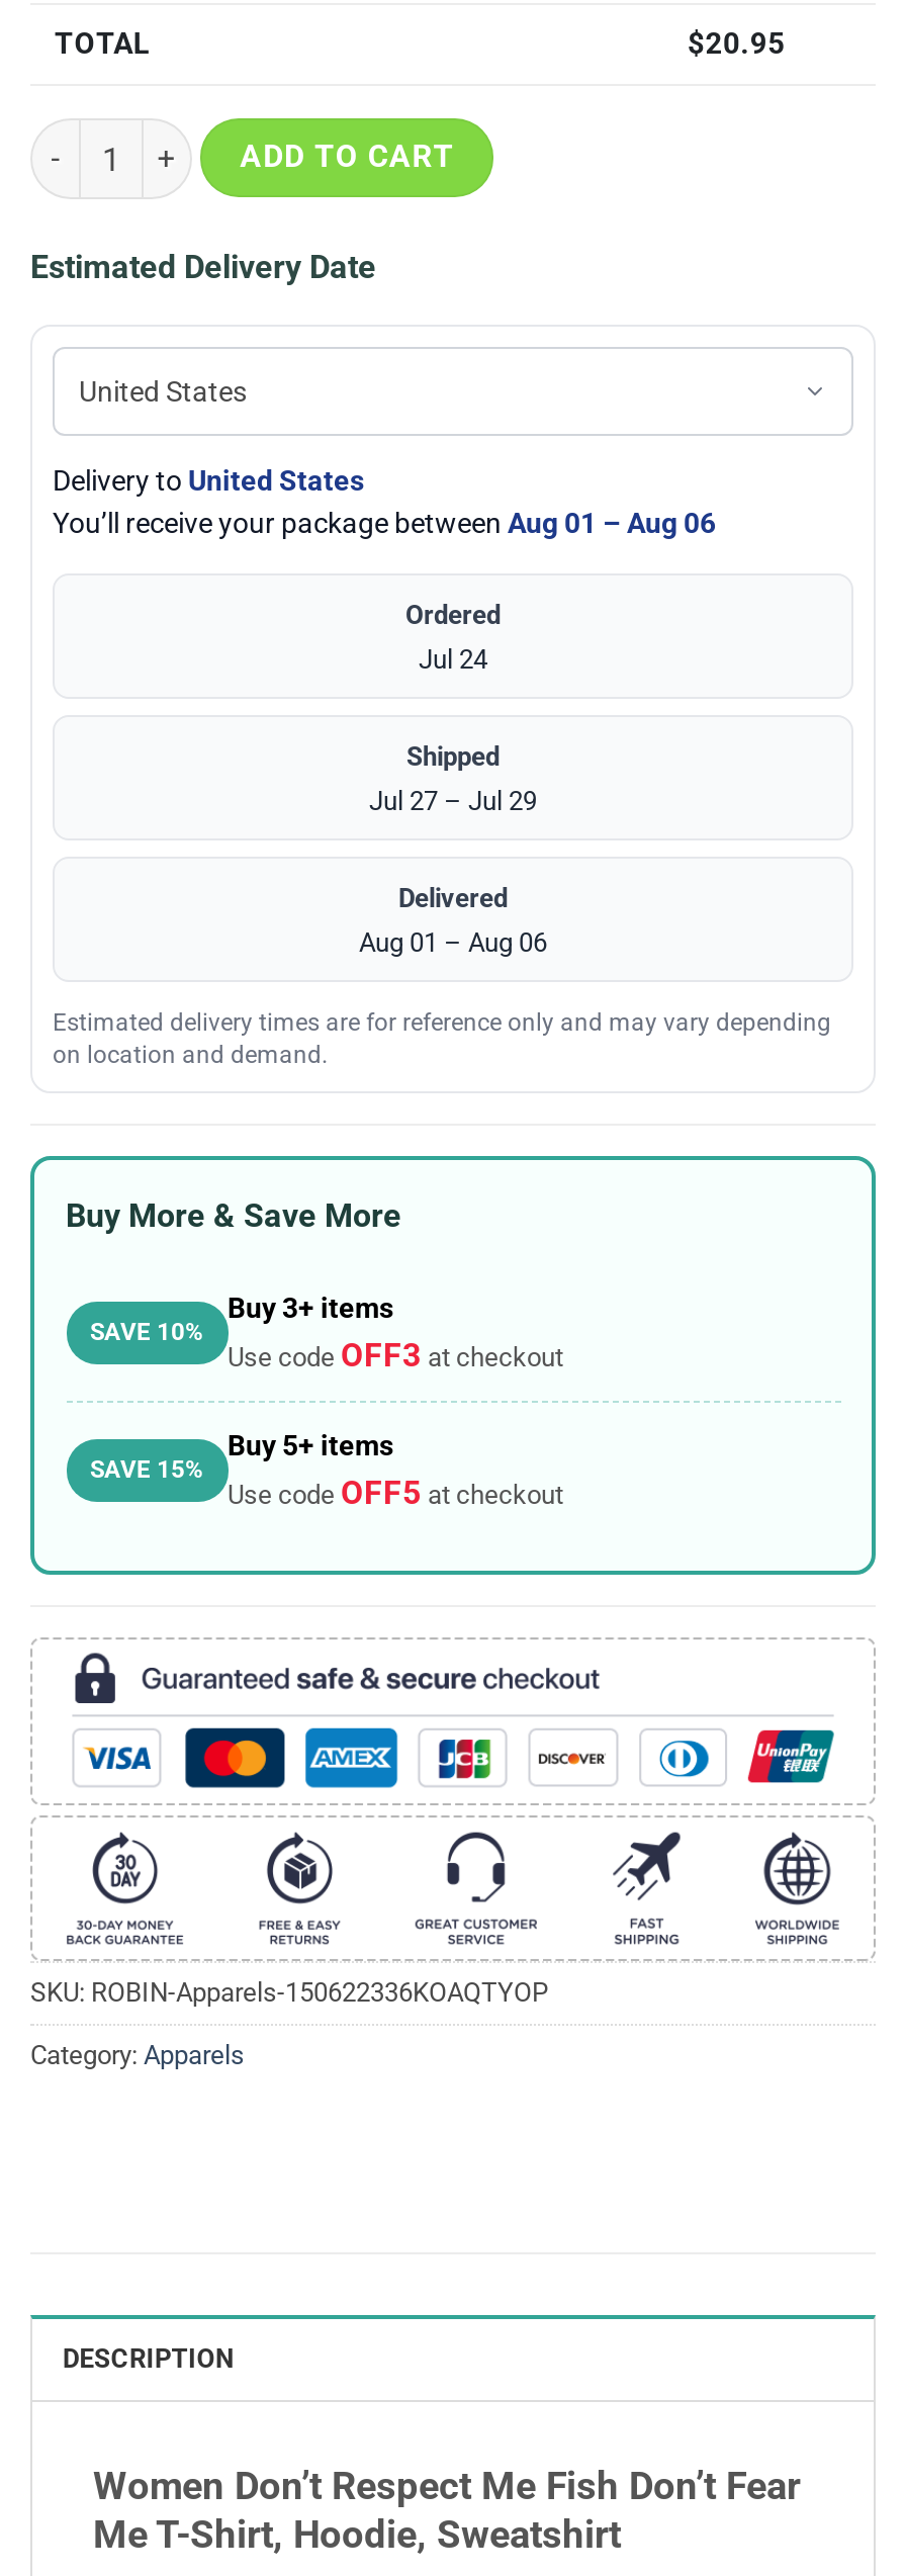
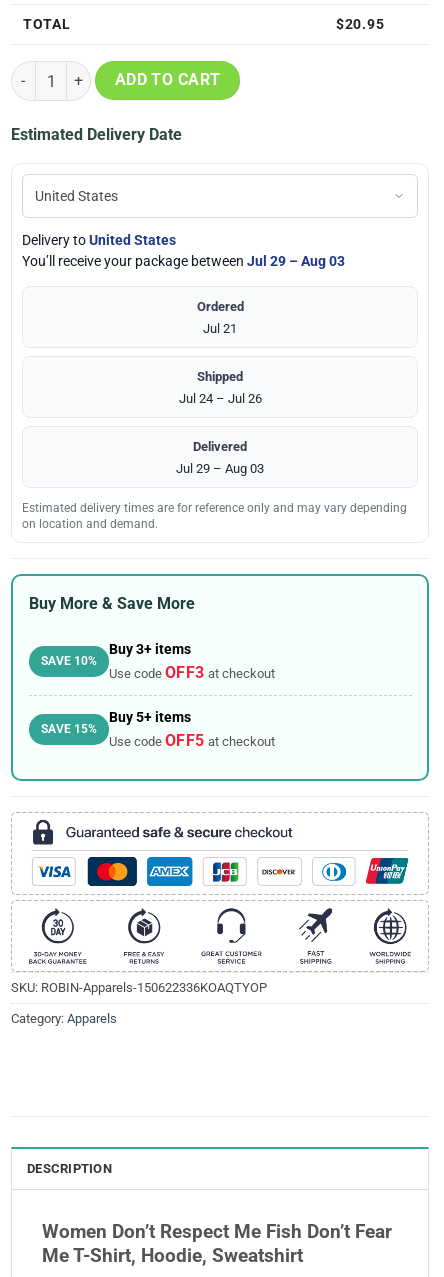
[53,507,716,539] You’ll receive your package between Aug 01 – Aug 06 -> [22,253,345,269] You’ll receive your package between Jul 29 – Aug 03
[419,644,487,674] Jul 24 -> [203,321,237,336] Jul 21
[369,786,537,816] Jul 27 – Jul 29 -> [178,391,261,406] Jul 24 – Jul 26
[359,927,547,958] Aug 01 – Aug 06 -> [176,461,264,476] Jul 29 – Aug 03

